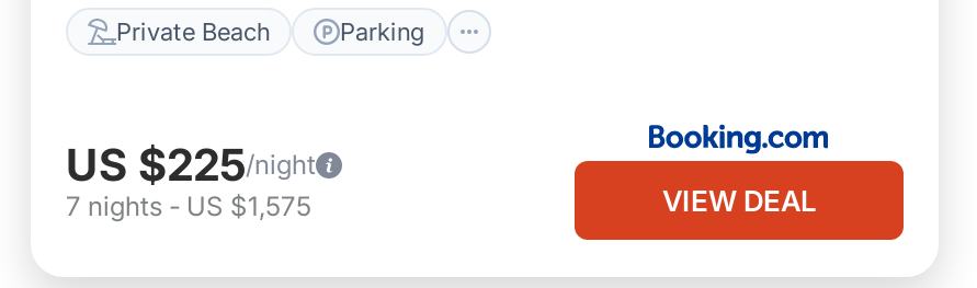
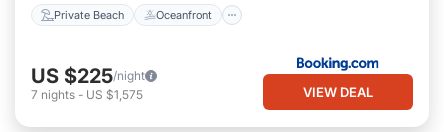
[340,15,425,46] Parking -> [156,7,212,21] Oceanfront

